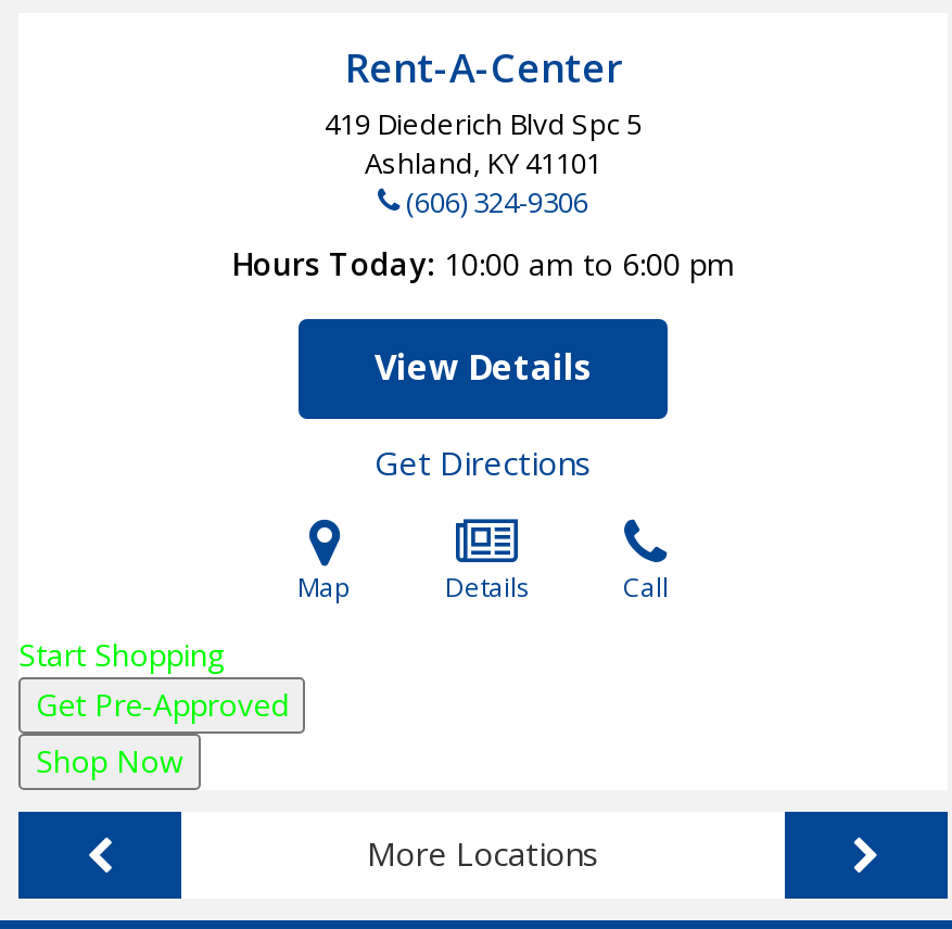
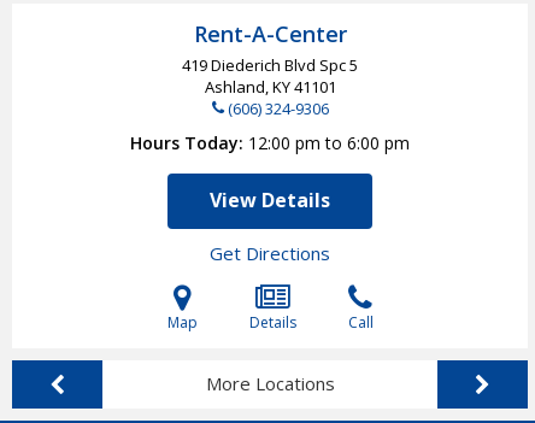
[231,243,735,284] Hours Today 10:00 am to 6:00 pm -> [130,131,410,154] Hours Today 12:00 pm to 6:00 pm
[18,634,288,781] Start Shopping | Get Pre-Approved | Shop Now -> none

